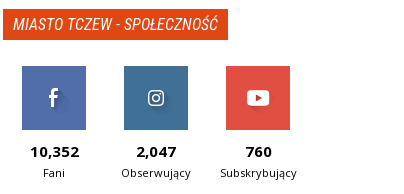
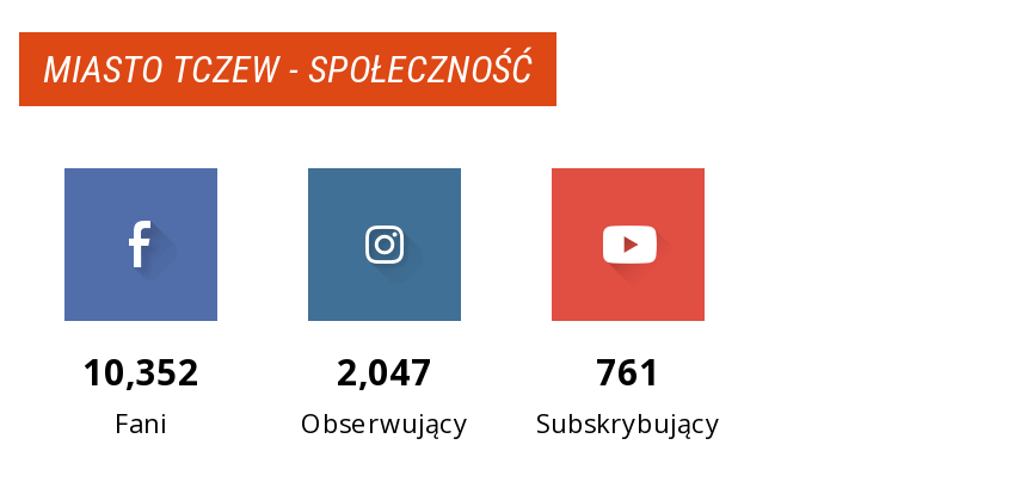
[244,141,271,161] 760 -> [596,347,660,394] 761

